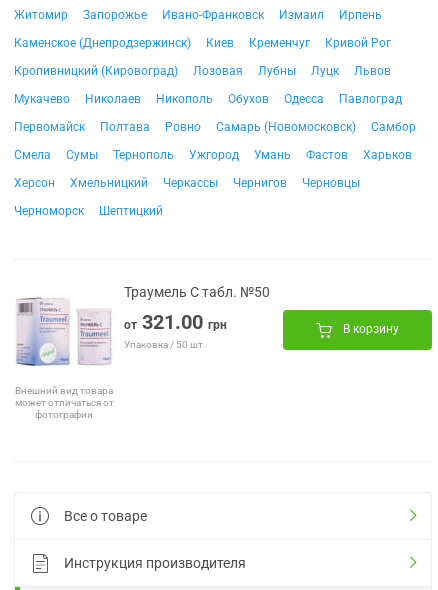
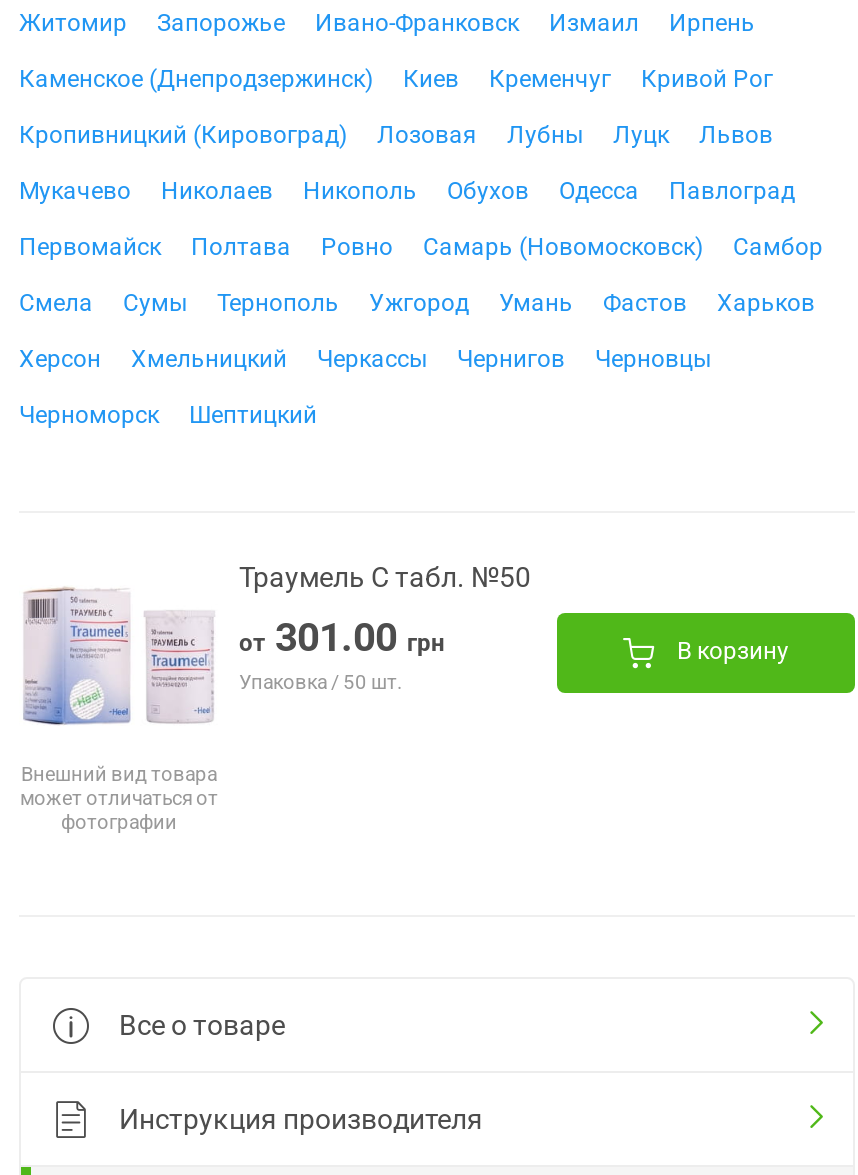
[124,309,227,333] от 321.00 грн -> [239,612,445,660] от 301.00 грн

